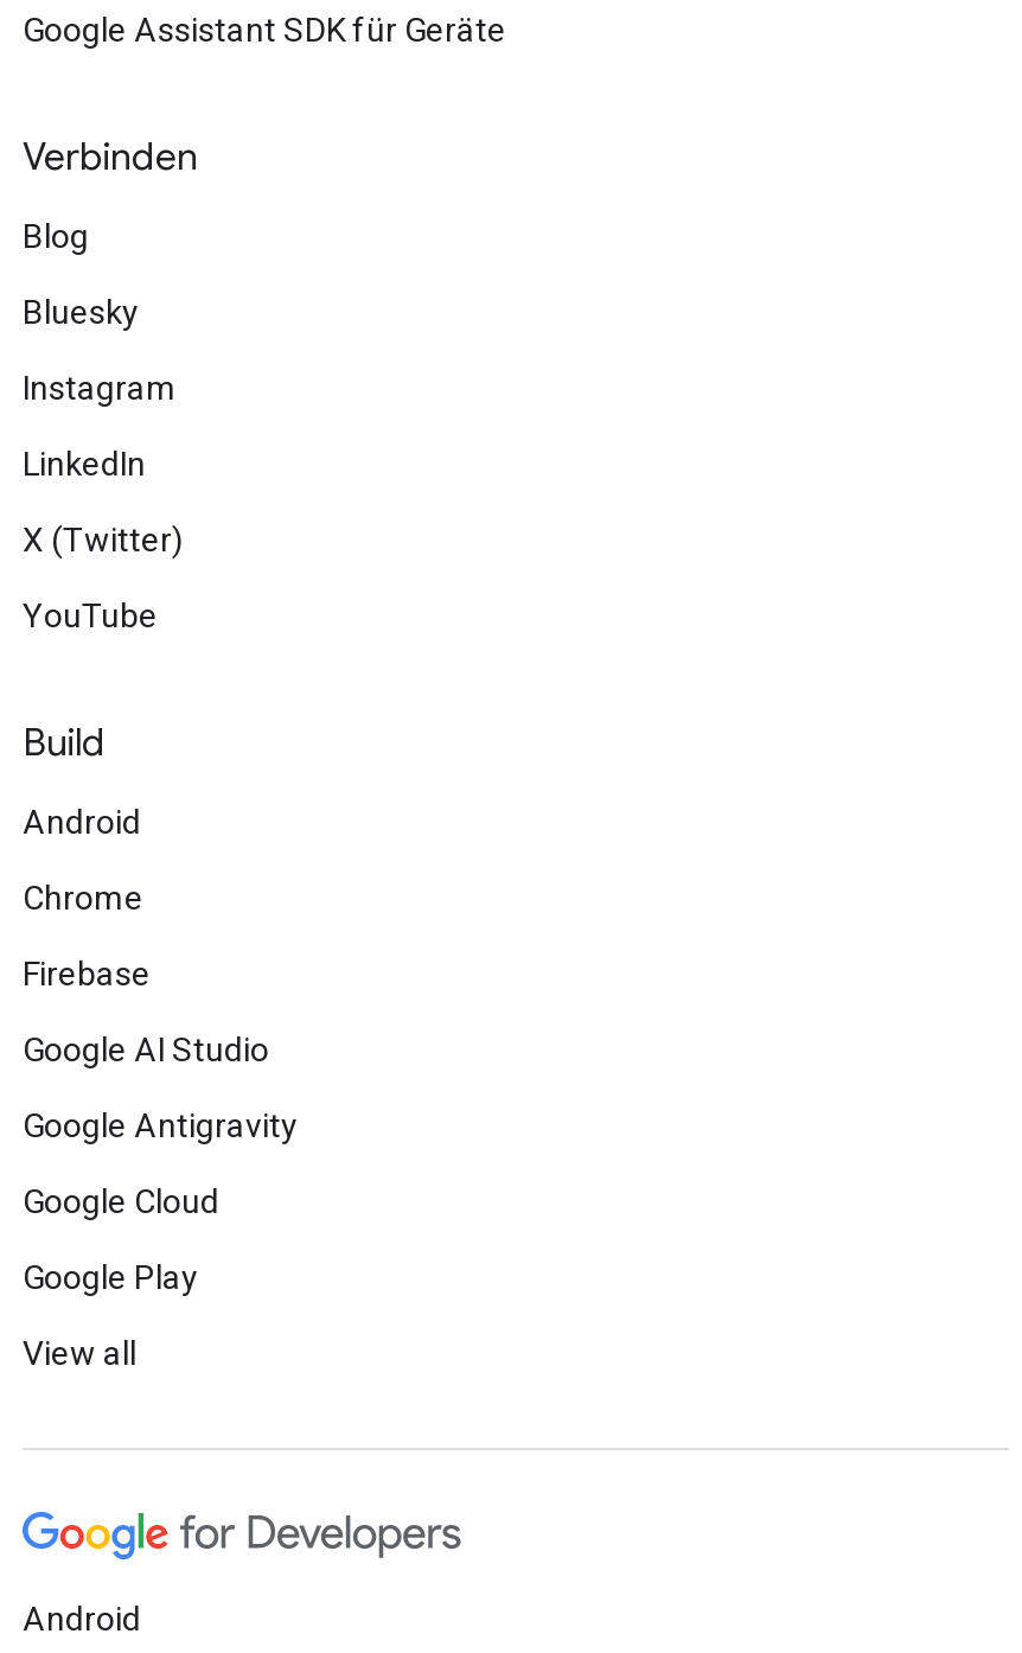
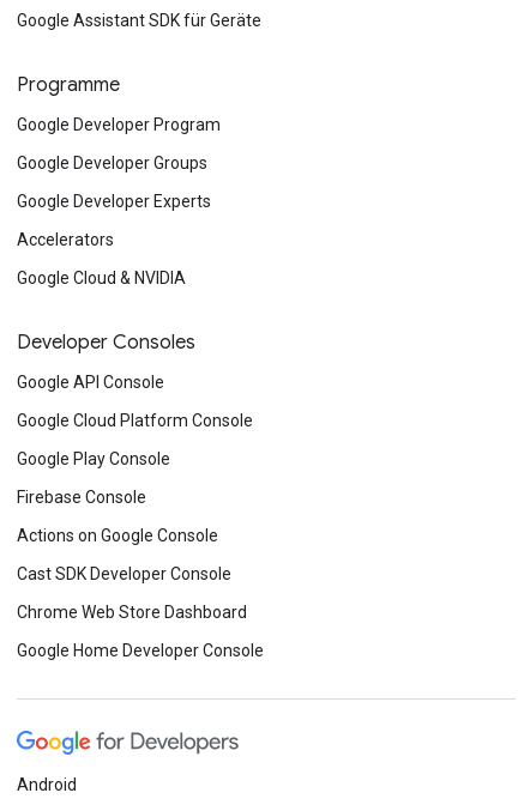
[23,134,298,1372] Verbinden | Blog | Bluesky | Instagram | LinkedIn | X (Twitter) | YouTube | Build | Android | Chrome | Firebase | Google AI Studio | Google Antigravity | Google Cloud | Google Play | View all -> [17,73,264,660] Programme | Google Developer Program | Google Developer Groups | Google Developer Experts | Accelerators | Google Cloud & NVIDIA | Developer Consoles | Google API Console | Google Cloud Platform Console | Google Play Console | Firebase Console | Actions on Google Console | Cast SDK Developer Console | Chrome Web Store Dashboard | Google Home Developer Console

